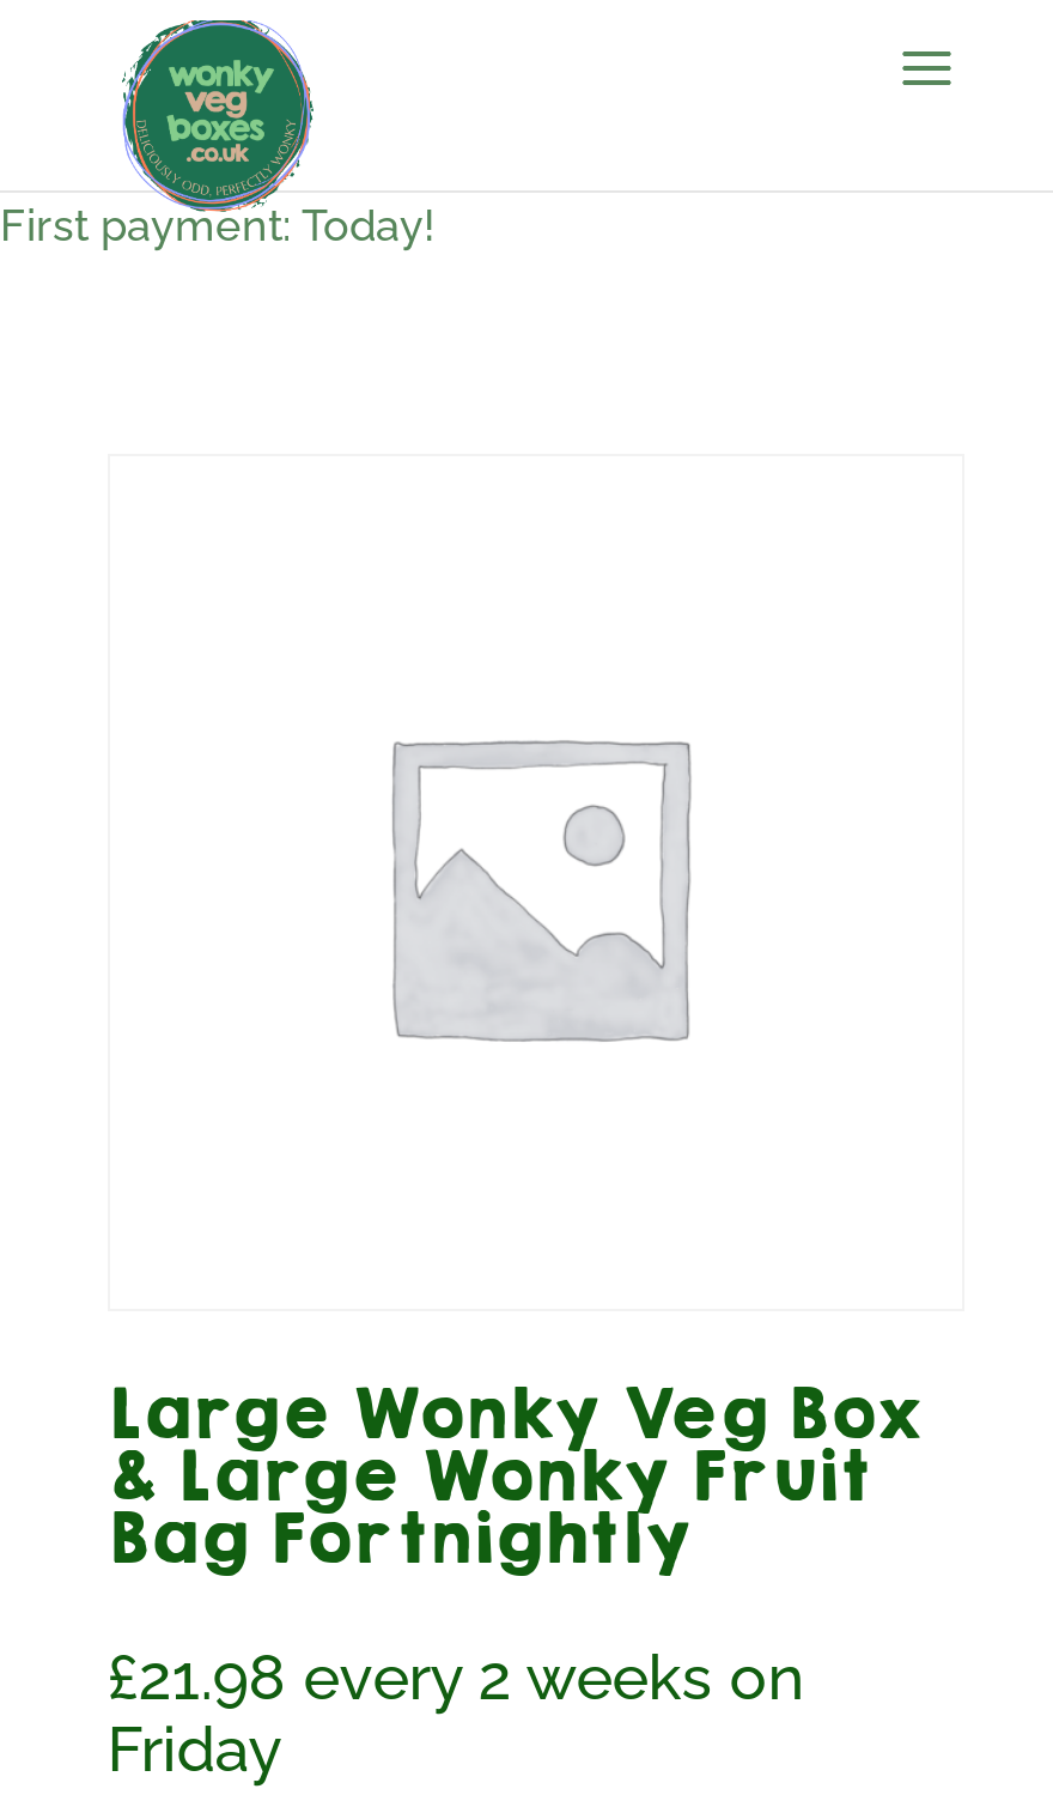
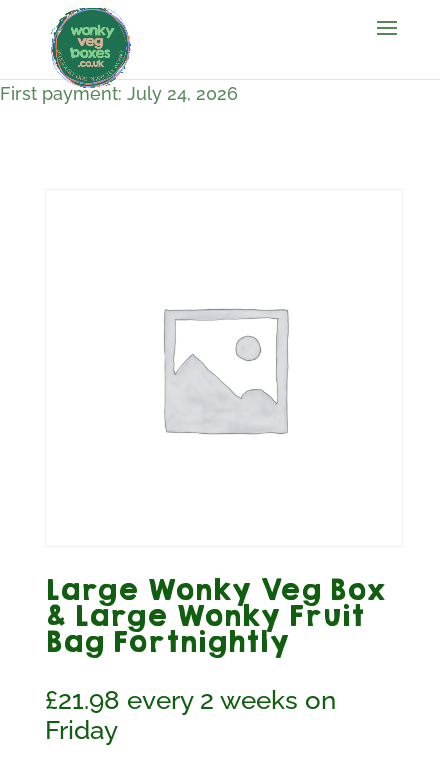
[0,200,436,250] First payment: Today! -> [0,83,238,104] First payment: July 24, 2026

